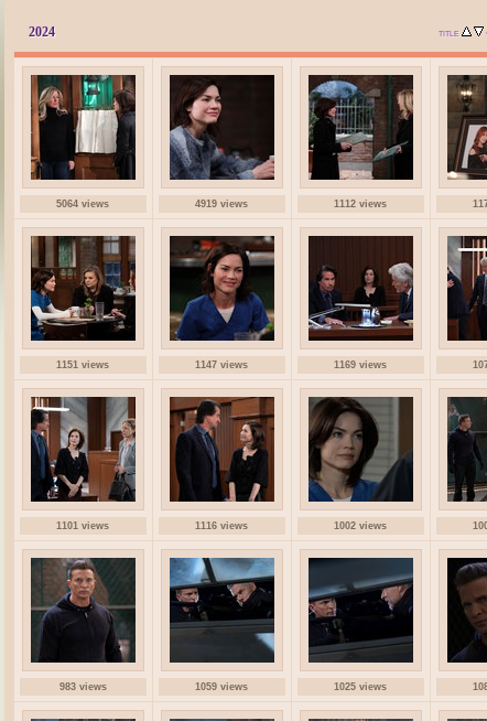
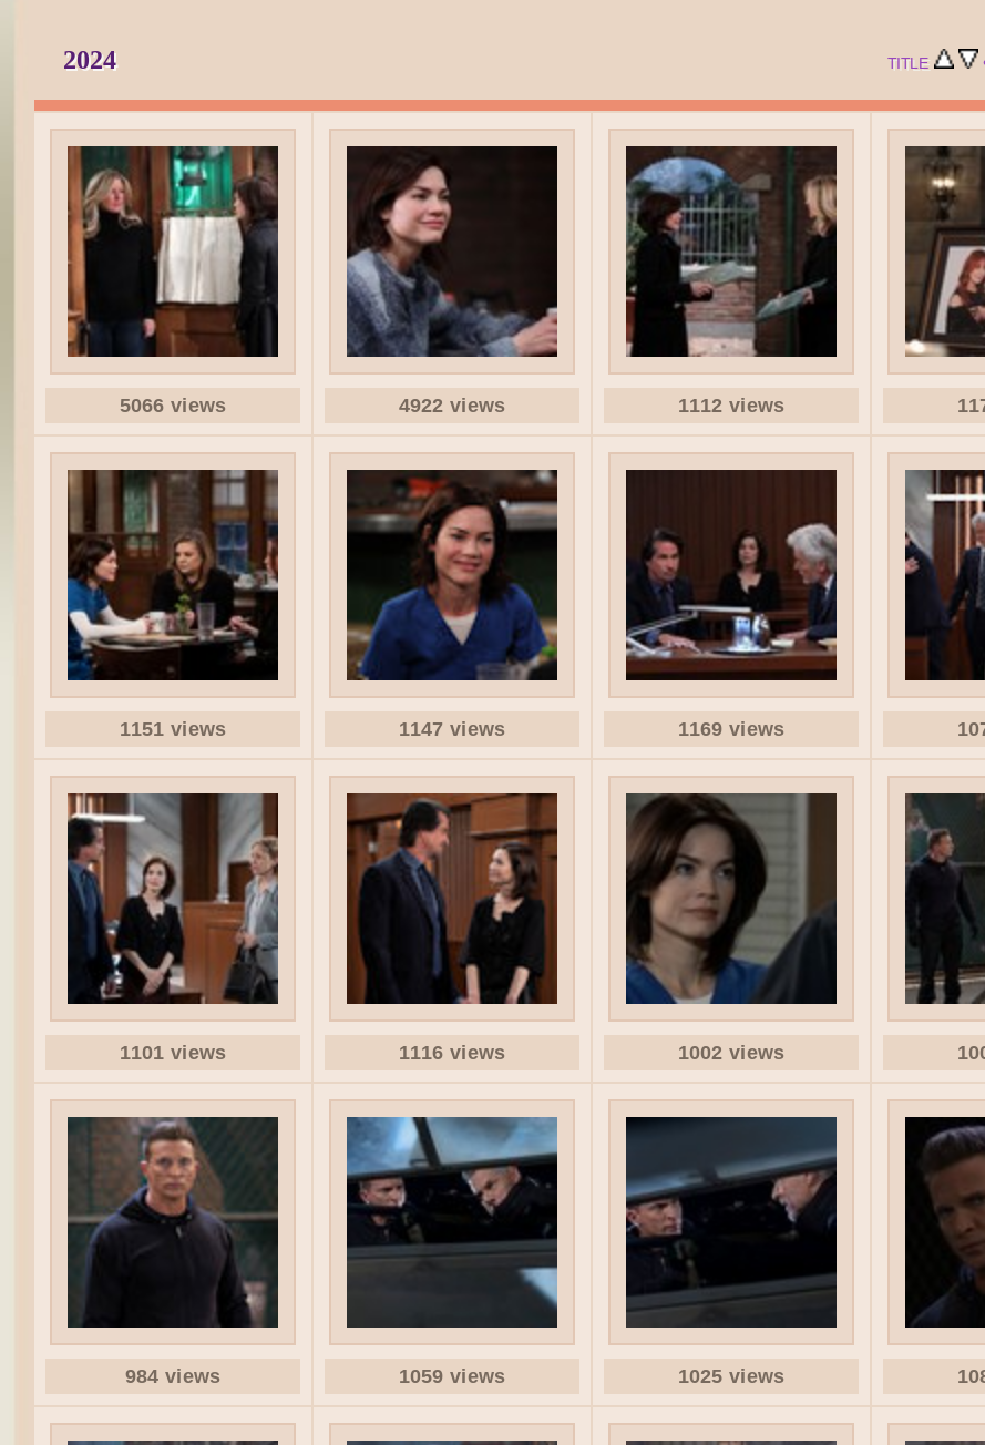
[57,198,110,209] 5064 views -> [120,394,226,417] 5066 views
[196,198,248,209] 4919 views -> [399,394,505,417] 4922 views
[59,681,107,692] 983 views -> [125,1365,220,1387] 984 views

